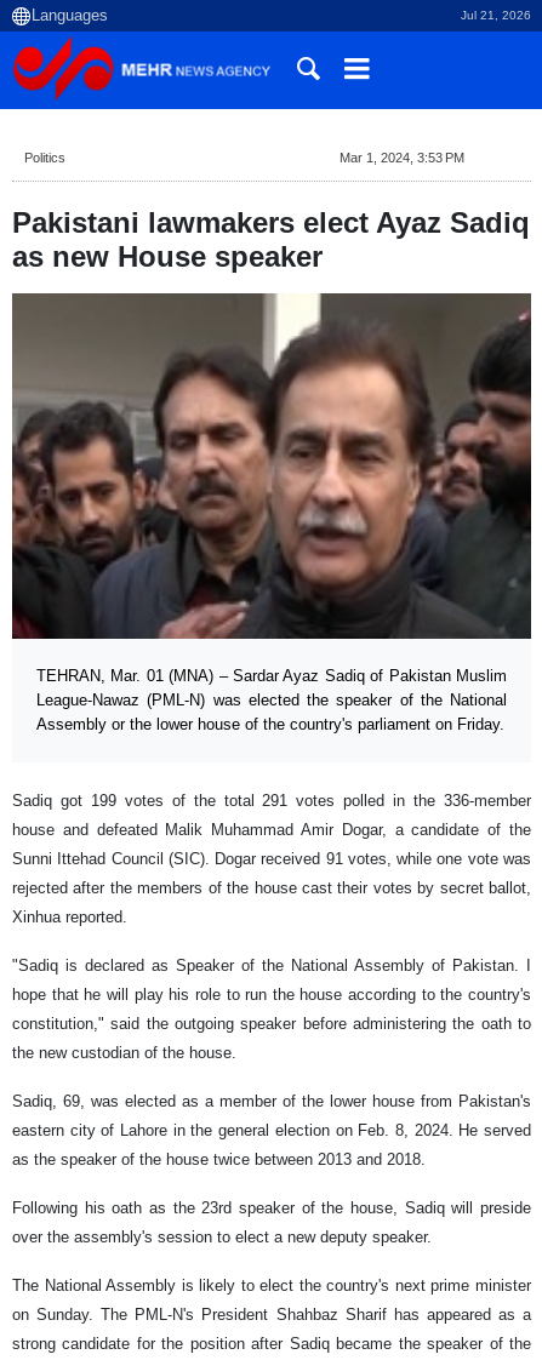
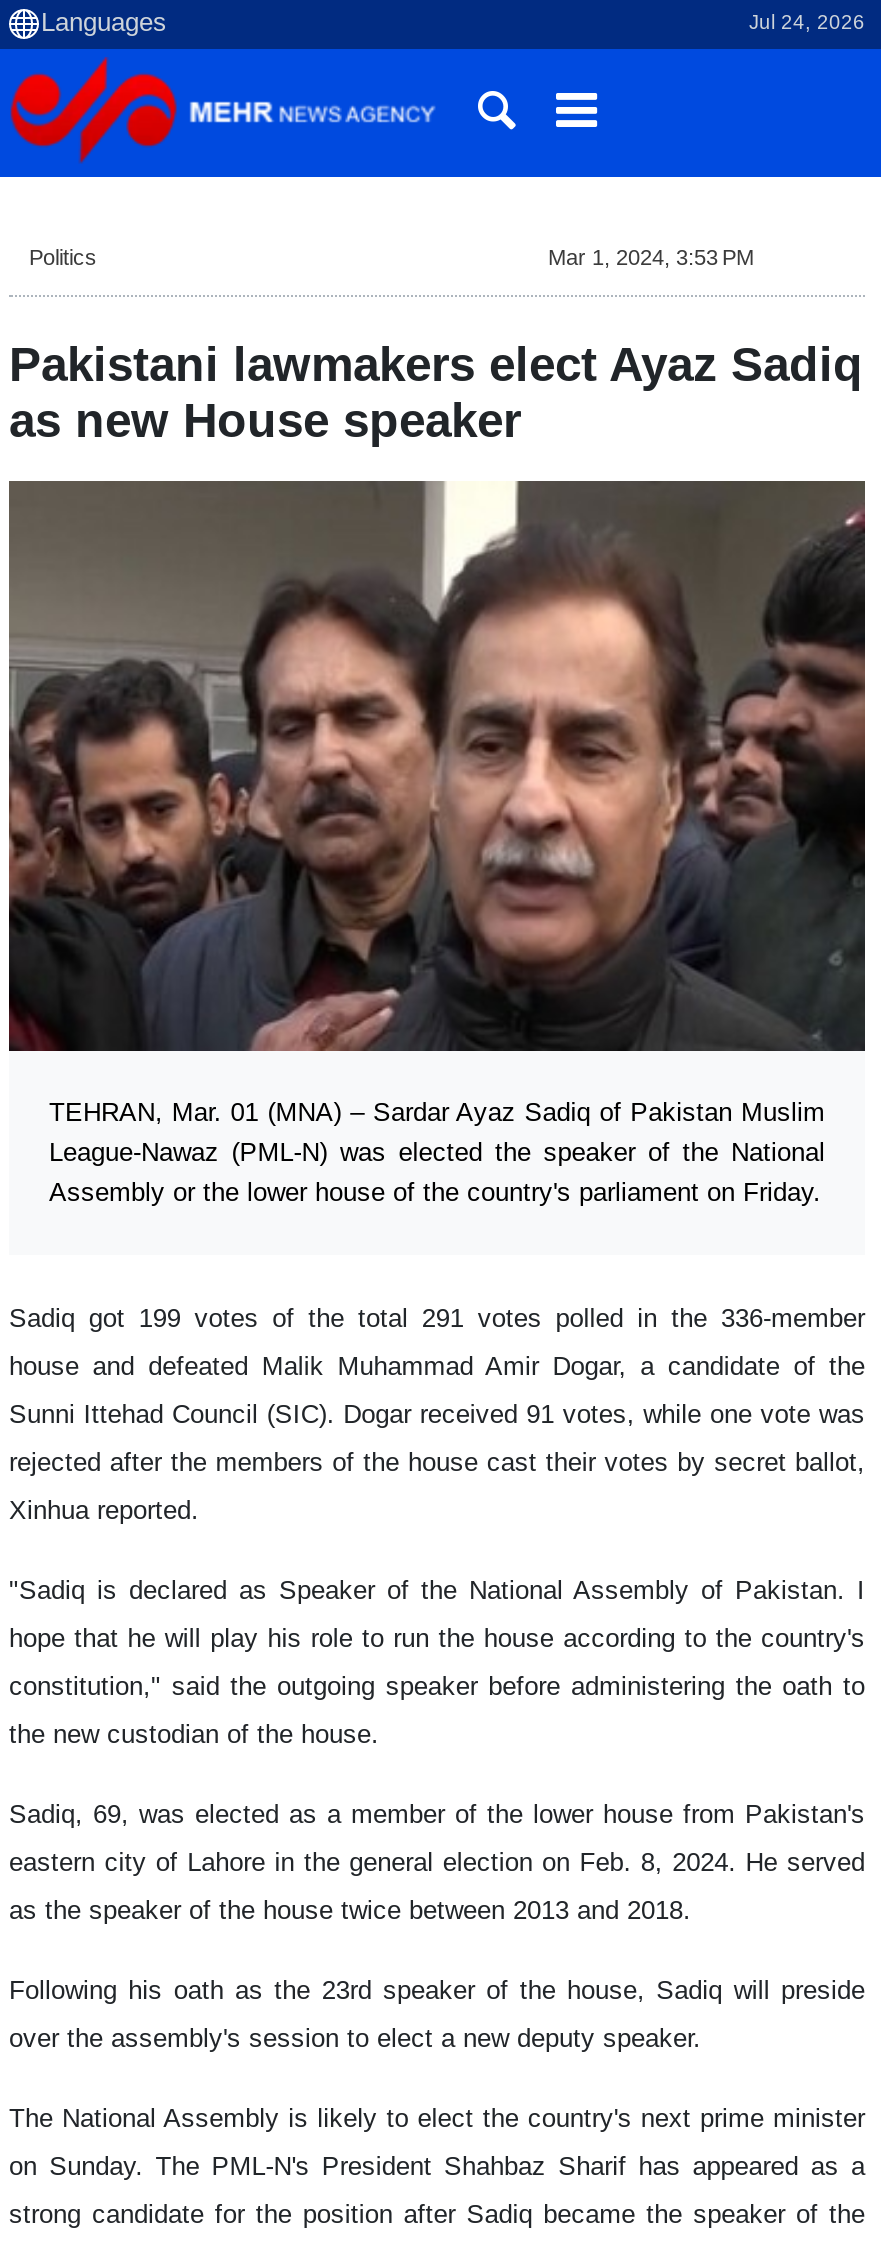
[461,8,531,22] Jul 21, 2026 -> [749,11,865,33] Jul 24, 2026

